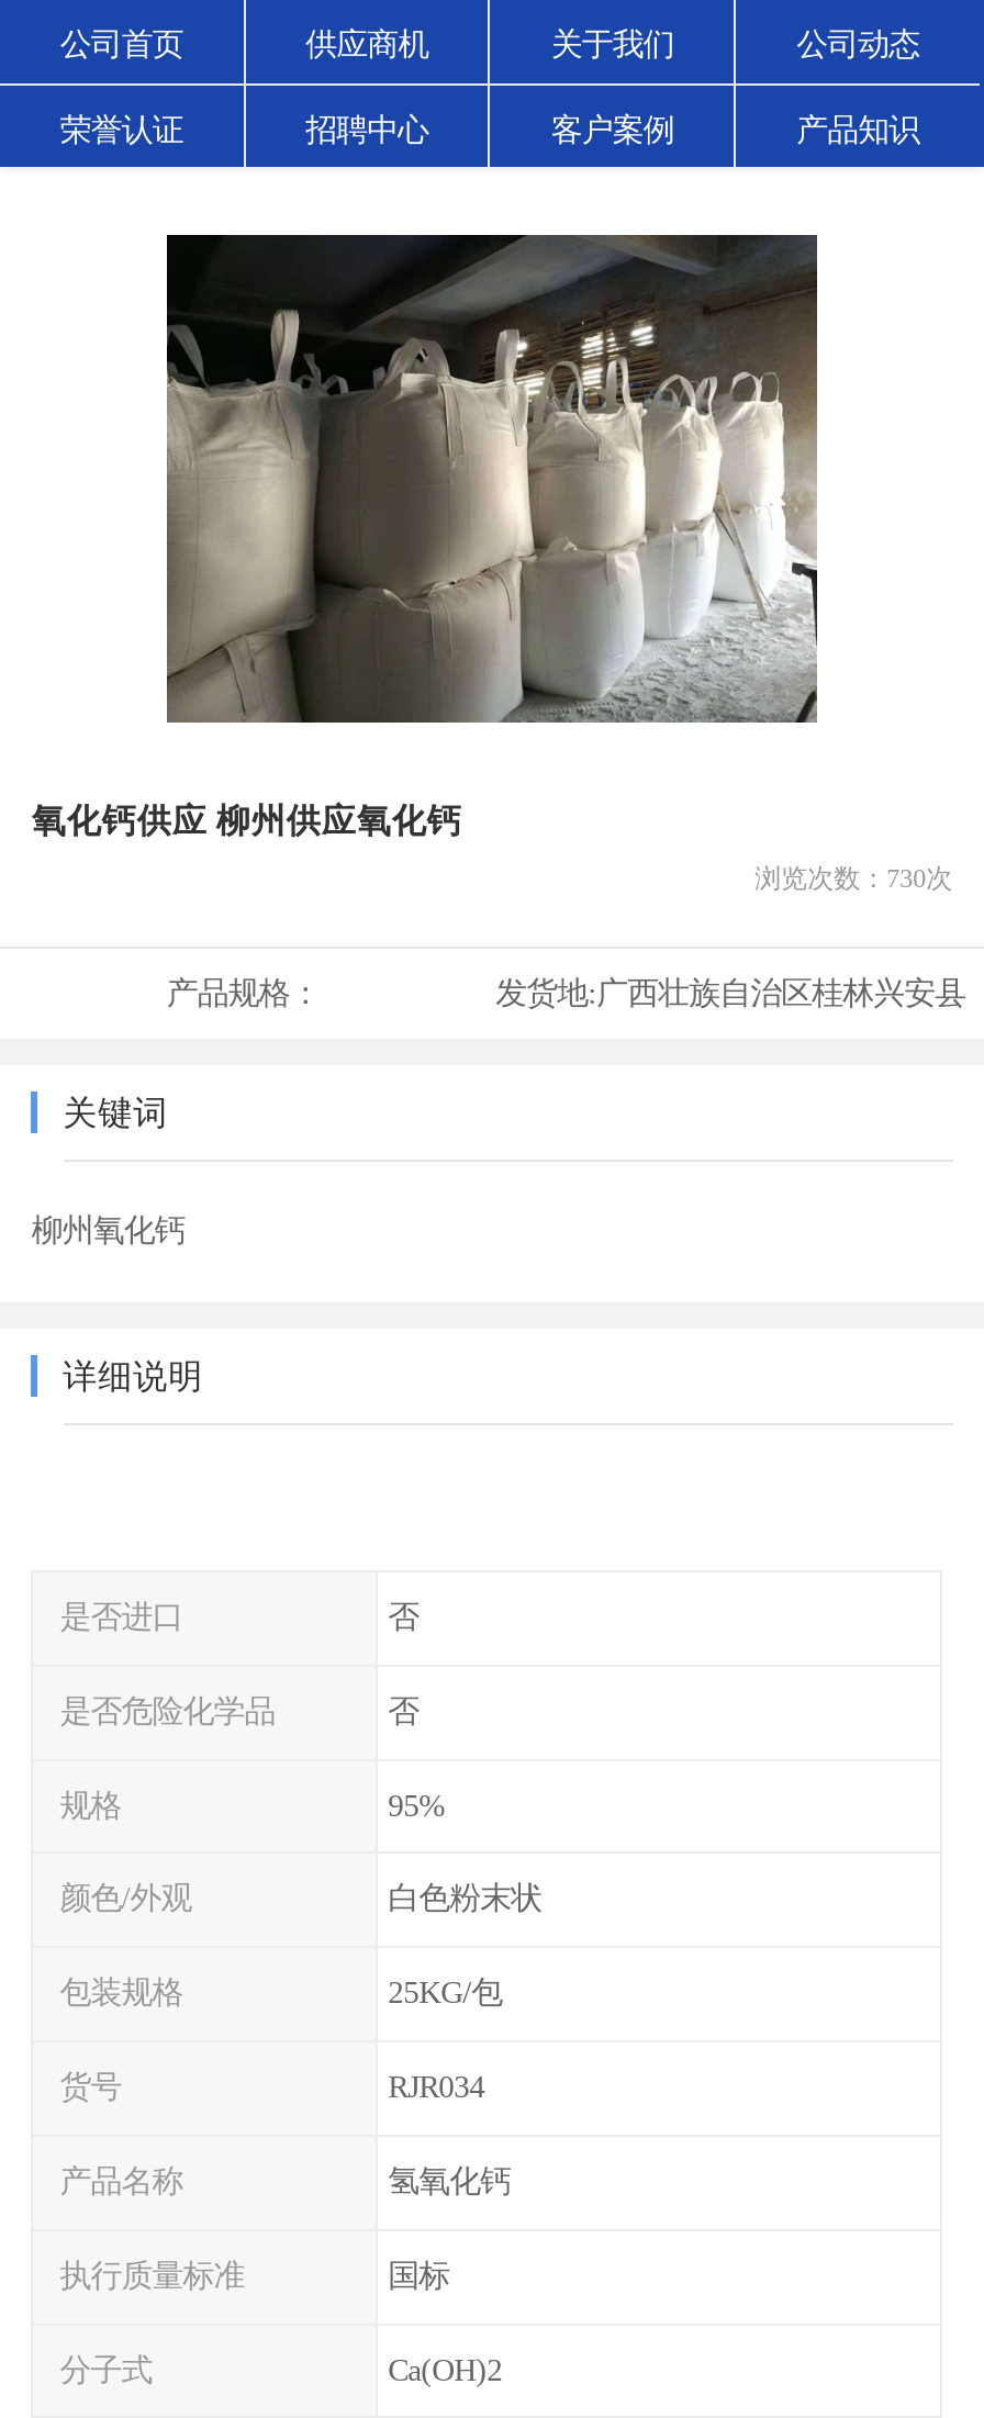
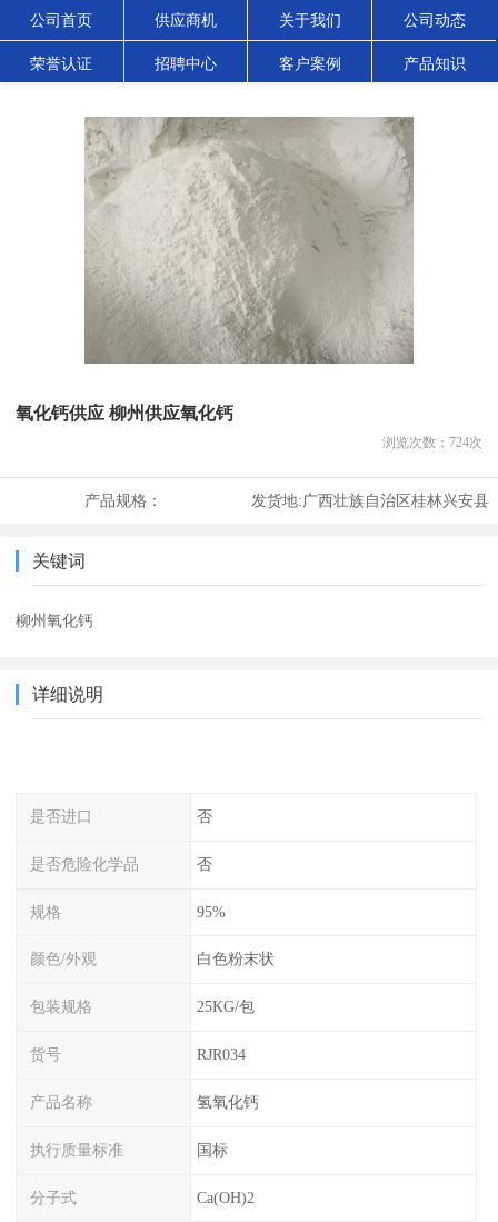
[165,233,819,723] [image] -> [84,116,414,365] [image]
[755,863,953,894] 浏览次数：730次 -> [382,435,482,450] 浏览次数：724次

